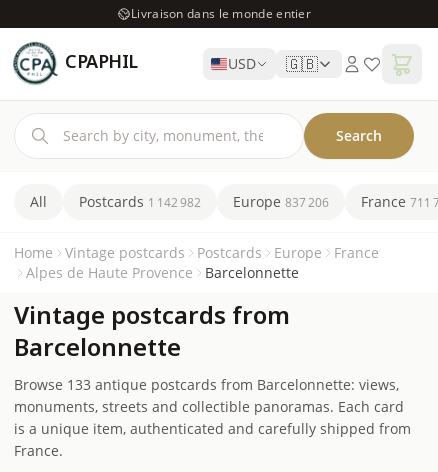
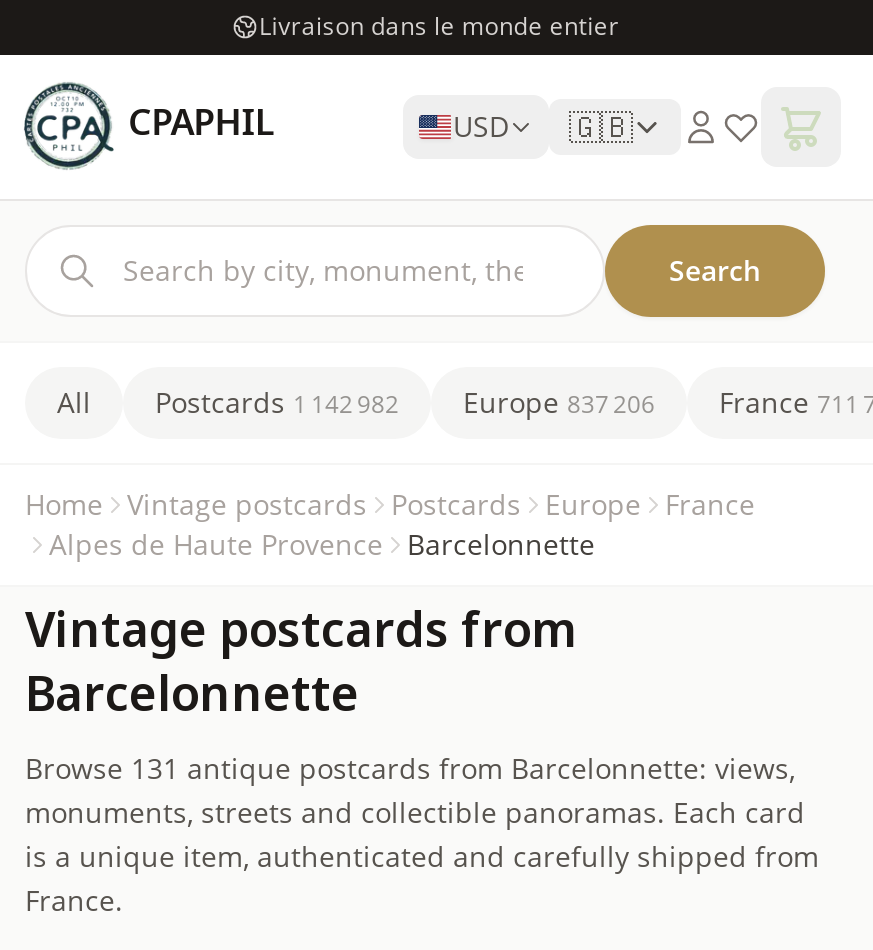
[14,375,399,394] Browse 133 antique postcards from Barcelonnette: views, -> [25,749,795,787] Browse 131 antique postcards from Barcelonnette: views,

